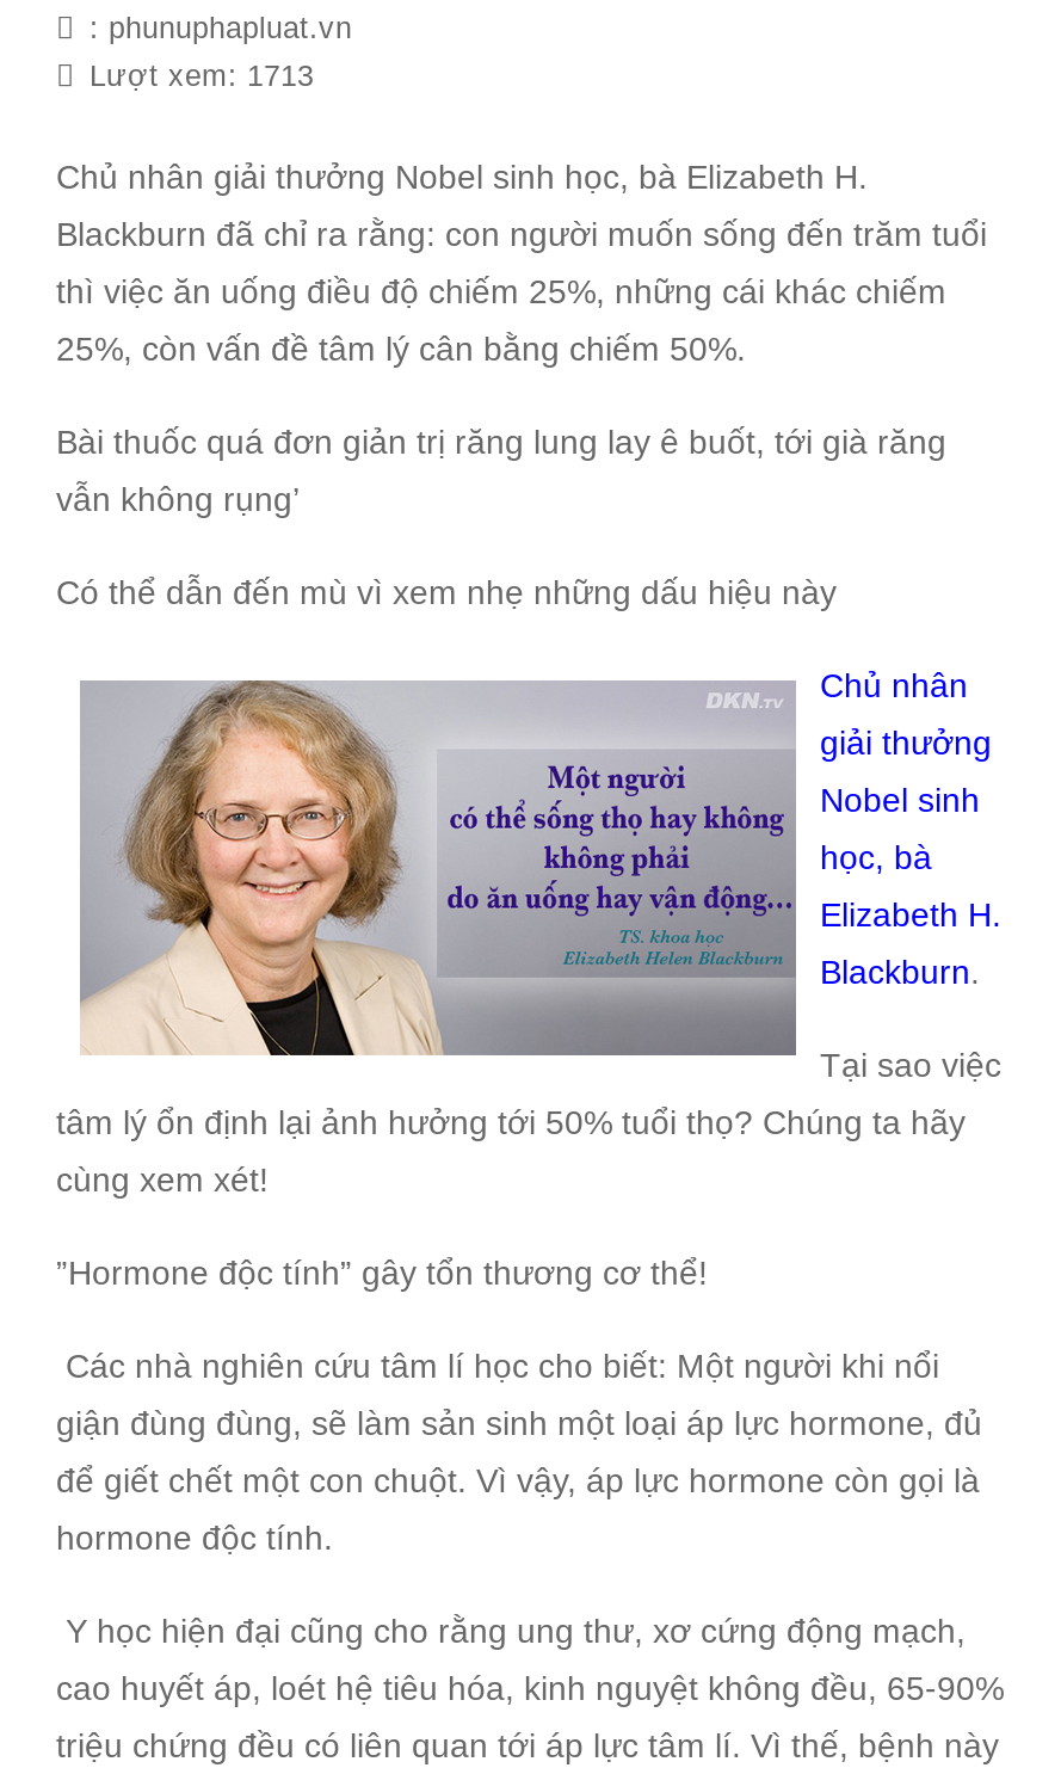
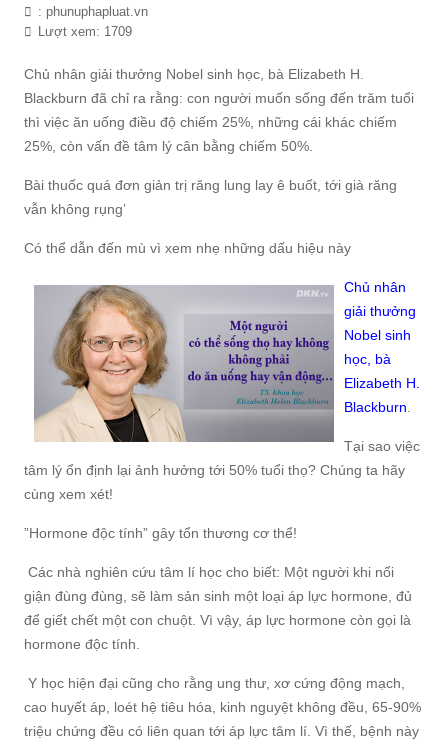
[90,59,314,92] Lượt xem: 1713 -> [38,25,132,39] Lượt xem: 1709

